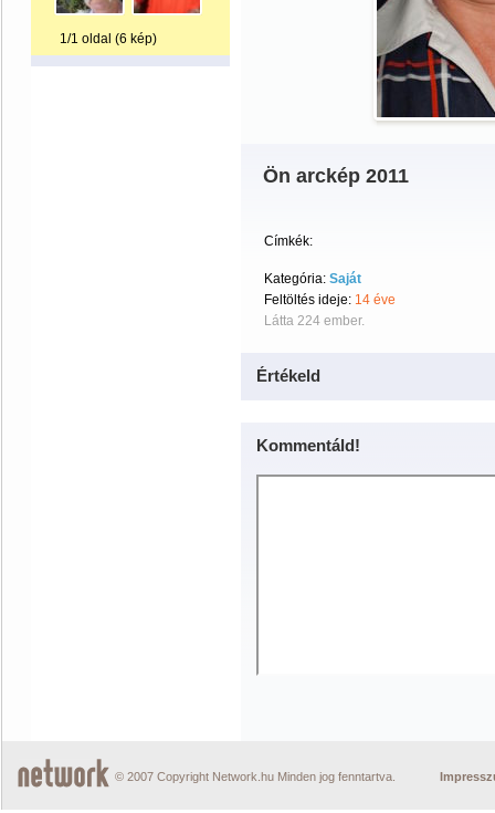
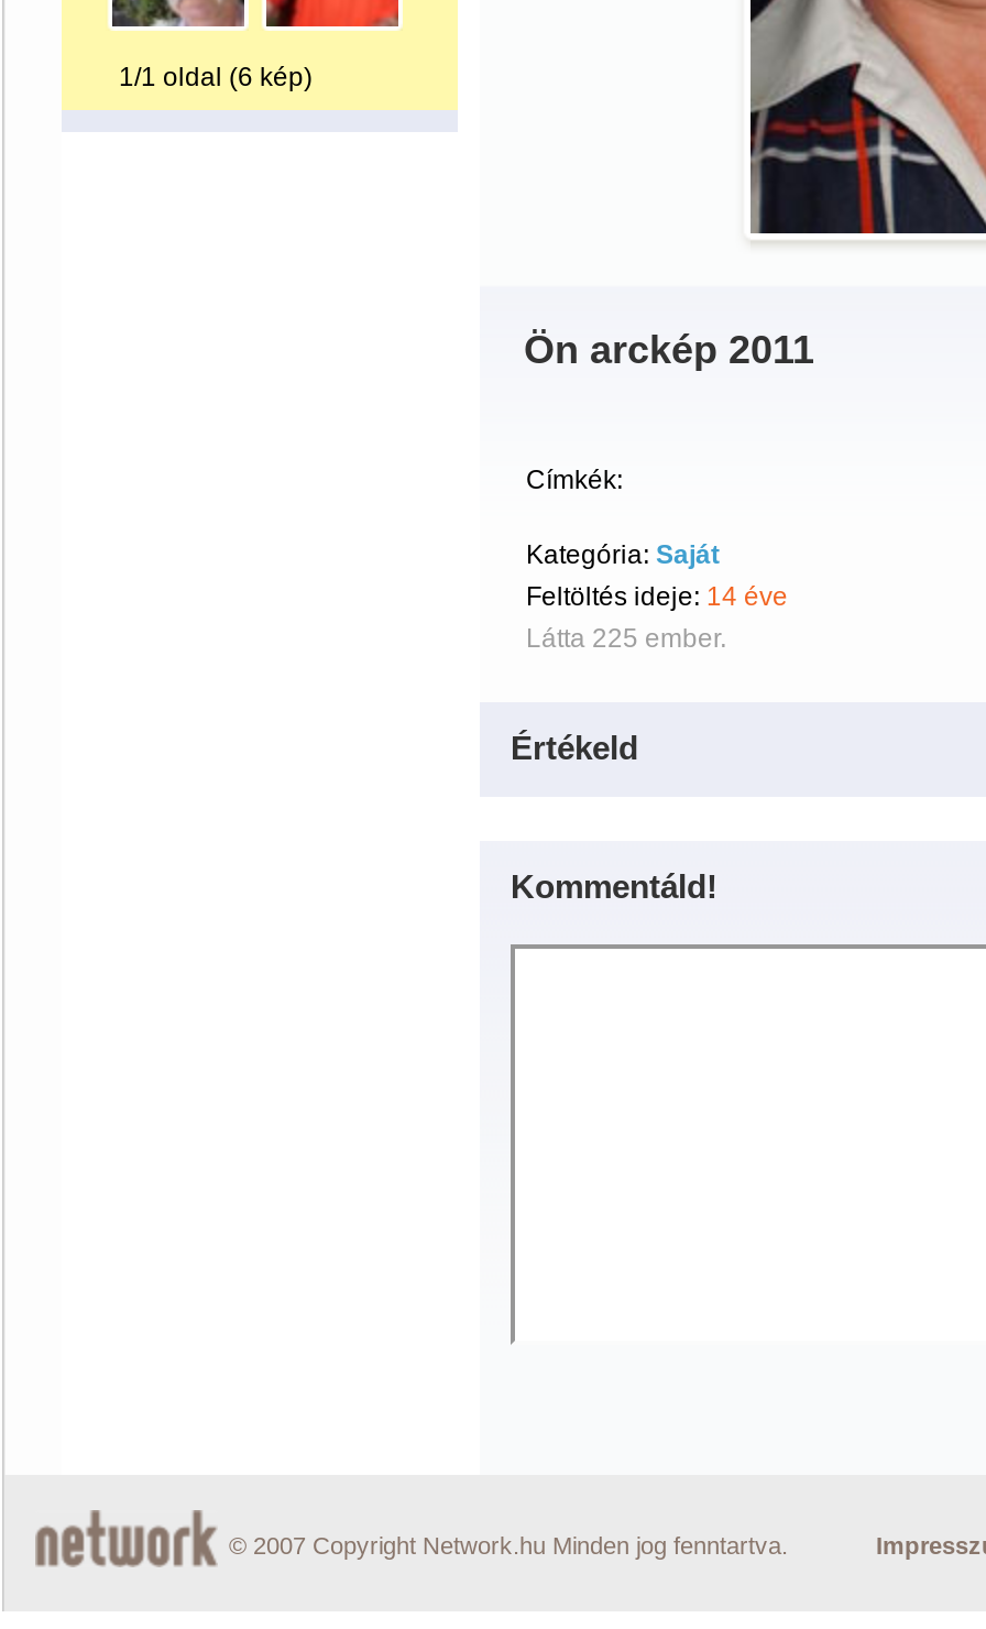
[264,313,365,329] Látta 224 ember. -> [526,623,726,654] Látta 225 ember.

